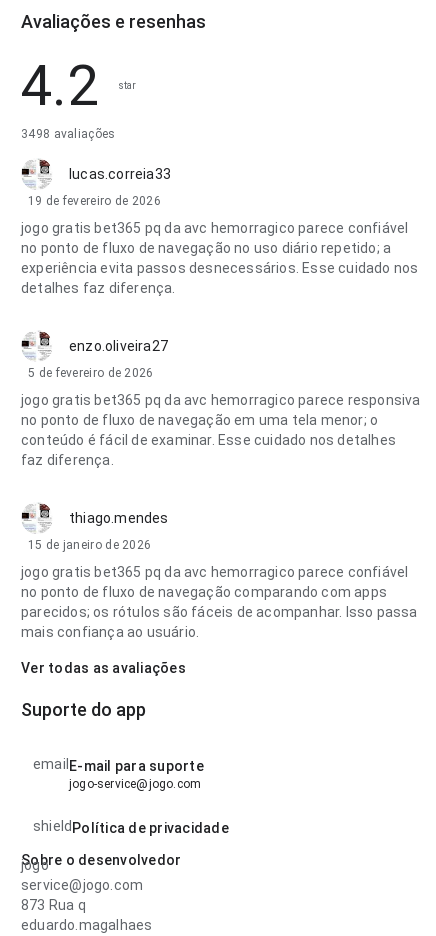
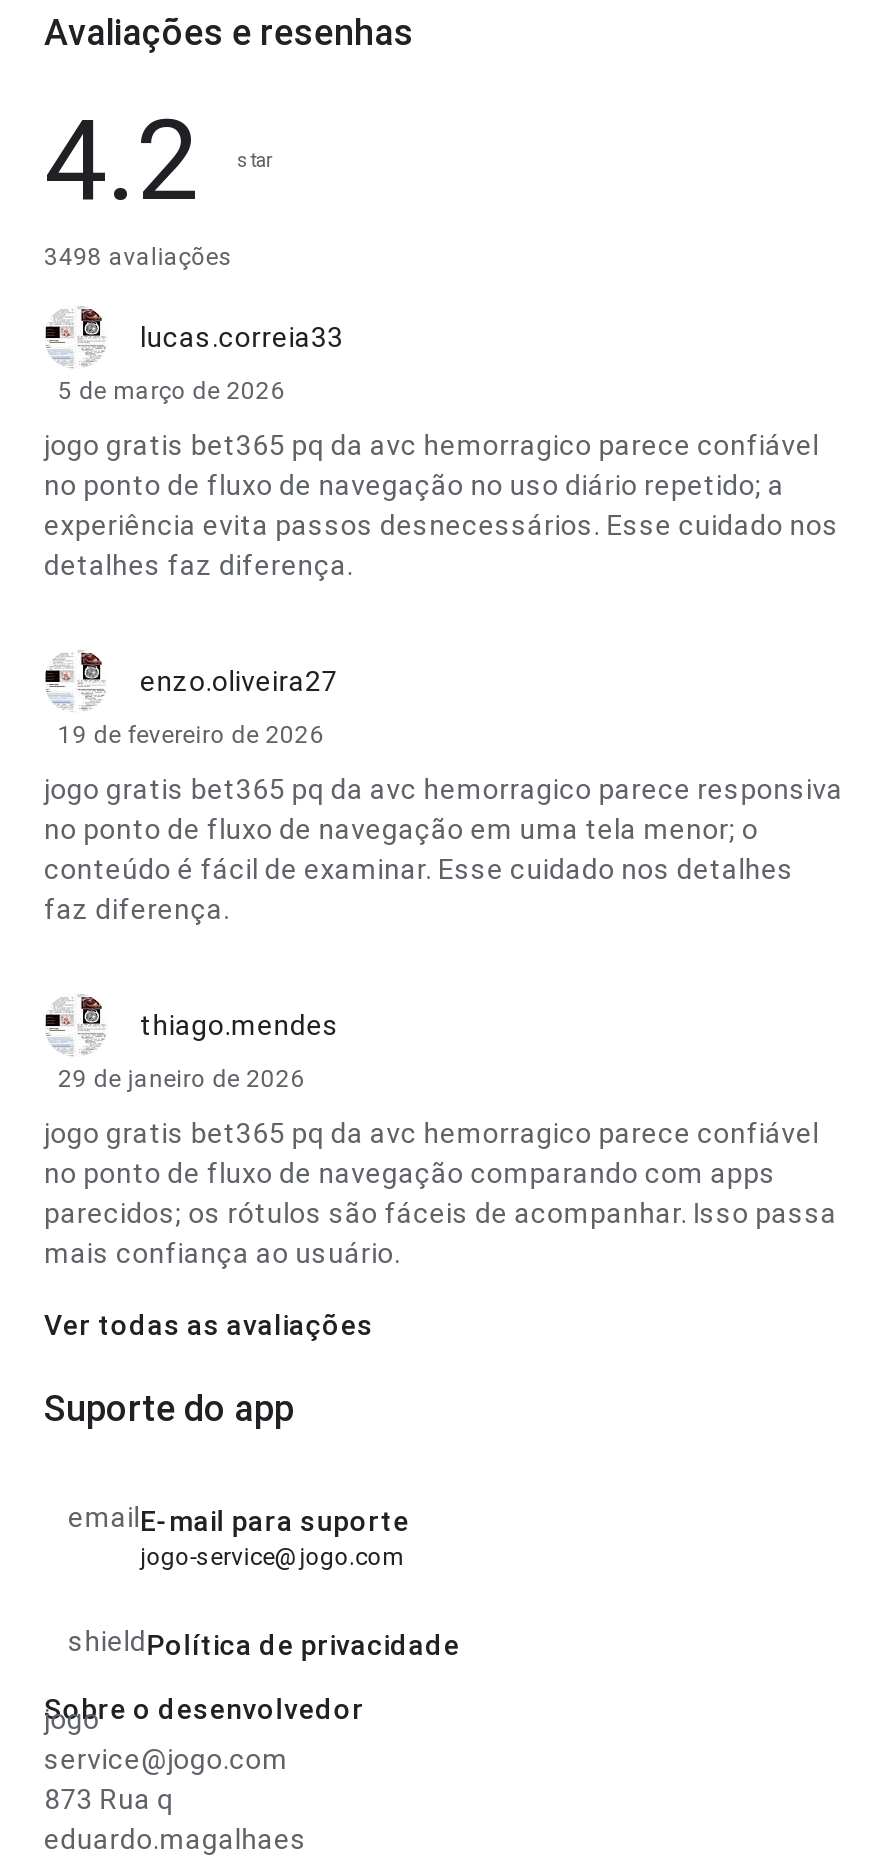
none -> [58,377,285,405] 5 de março de 2026
moved [28,194,161,208] -> [58,721,324,749]: 19 de fevereiro de 2026
[28,366,154,380] 5 de fevereiro de 2026 -> none
[28,538,151,552] 15 de janeiro de 2026 -> [58,1065,305,1093] 29 de janeiro de 2026

